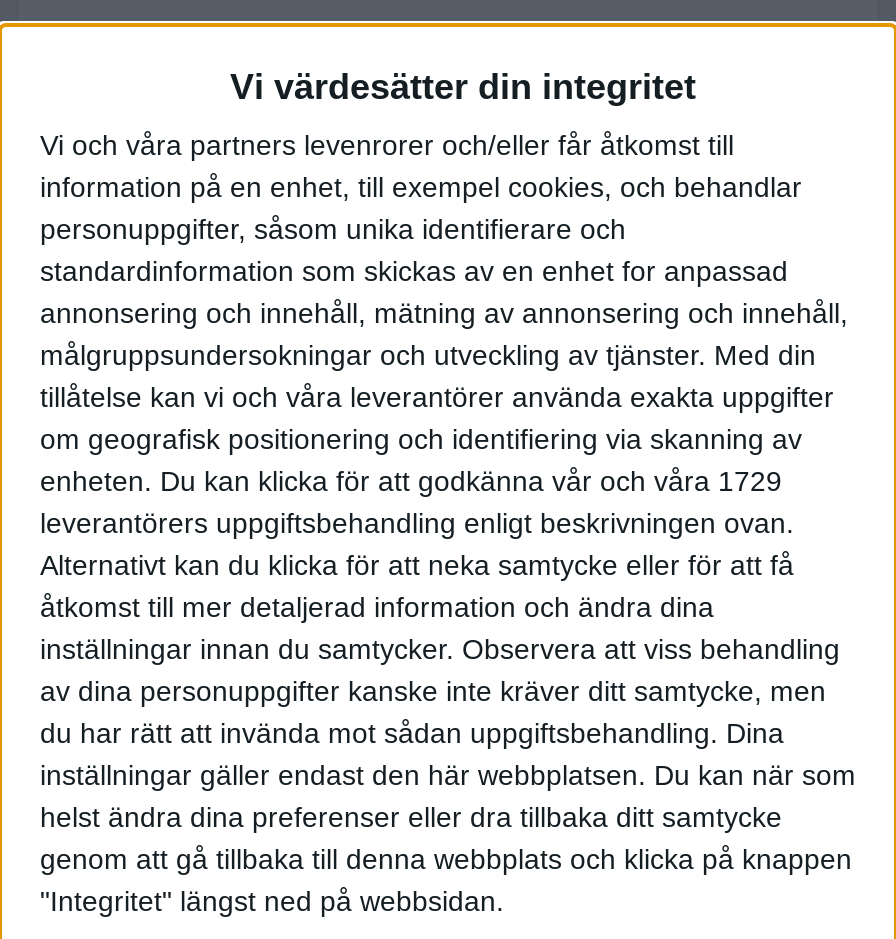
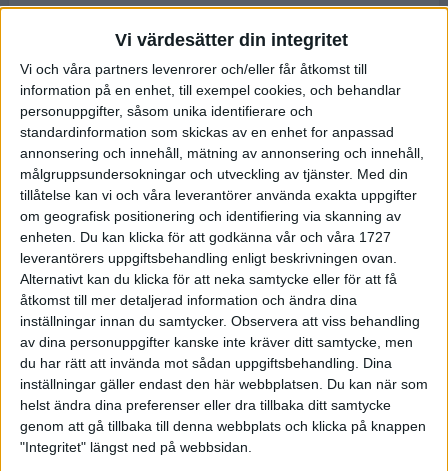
[40,466,782,498] enheten. Du kan klicka för att godkänna vår och våra 1729 -> [20,228,391,244] enheten. Du kan klicka för att godkänna vår och våra 1727

